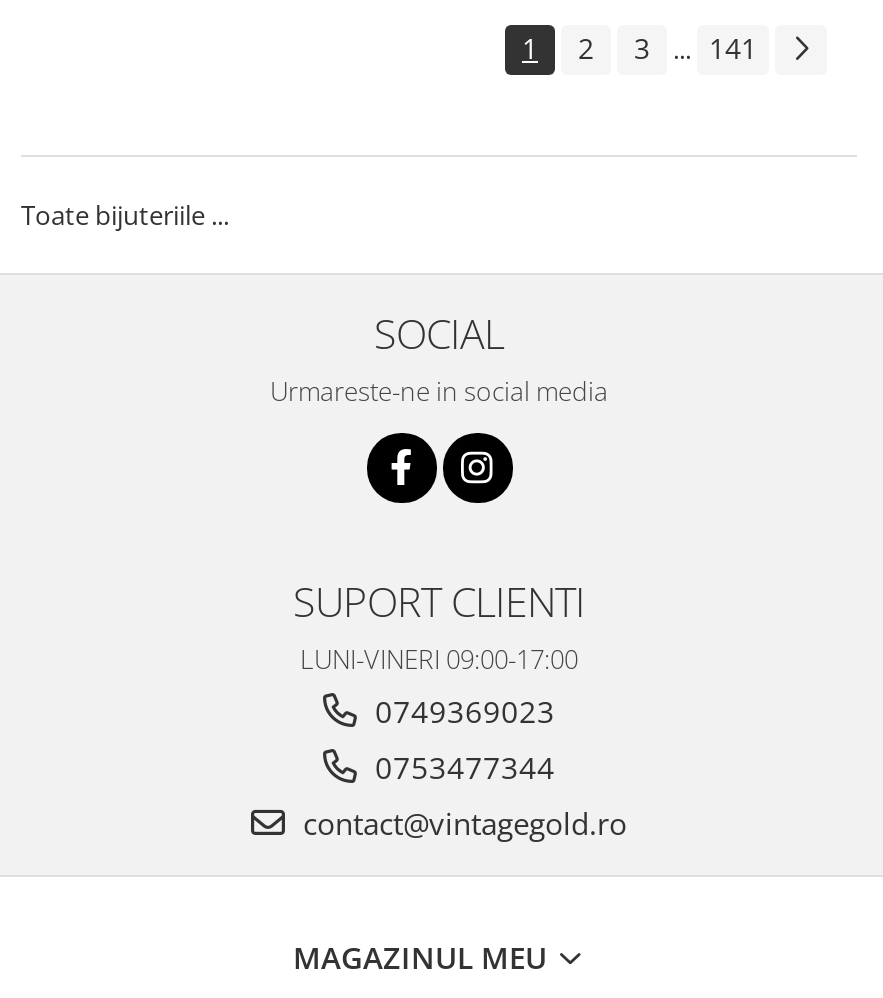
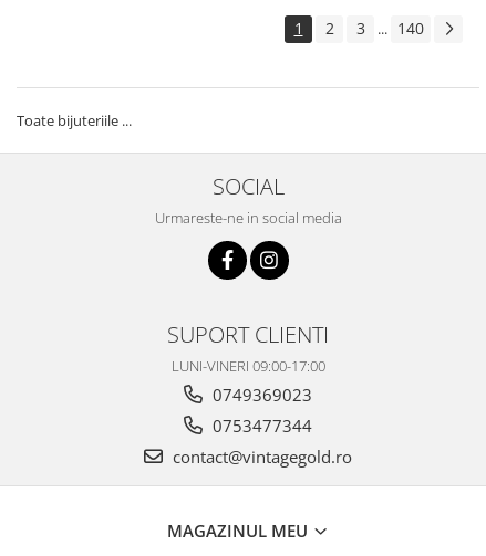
[522,28,757,66] 1 2 3 ... 141 -> [294,17,424,38] 1 2 3 ... 140

